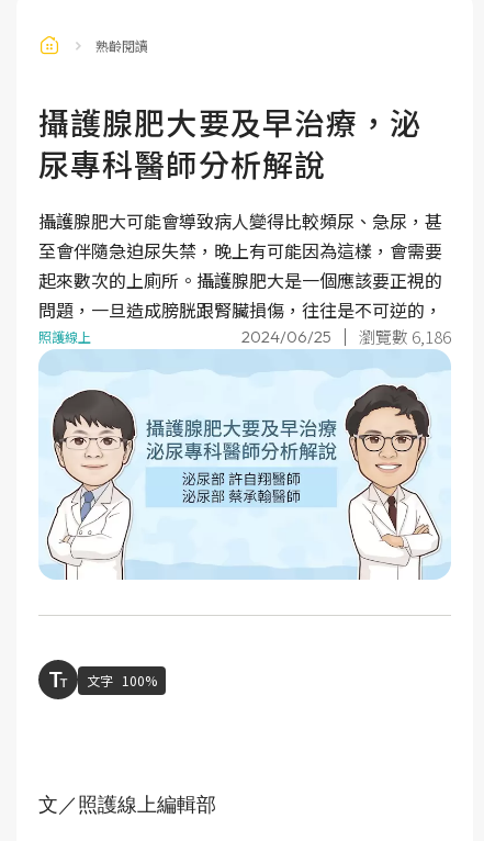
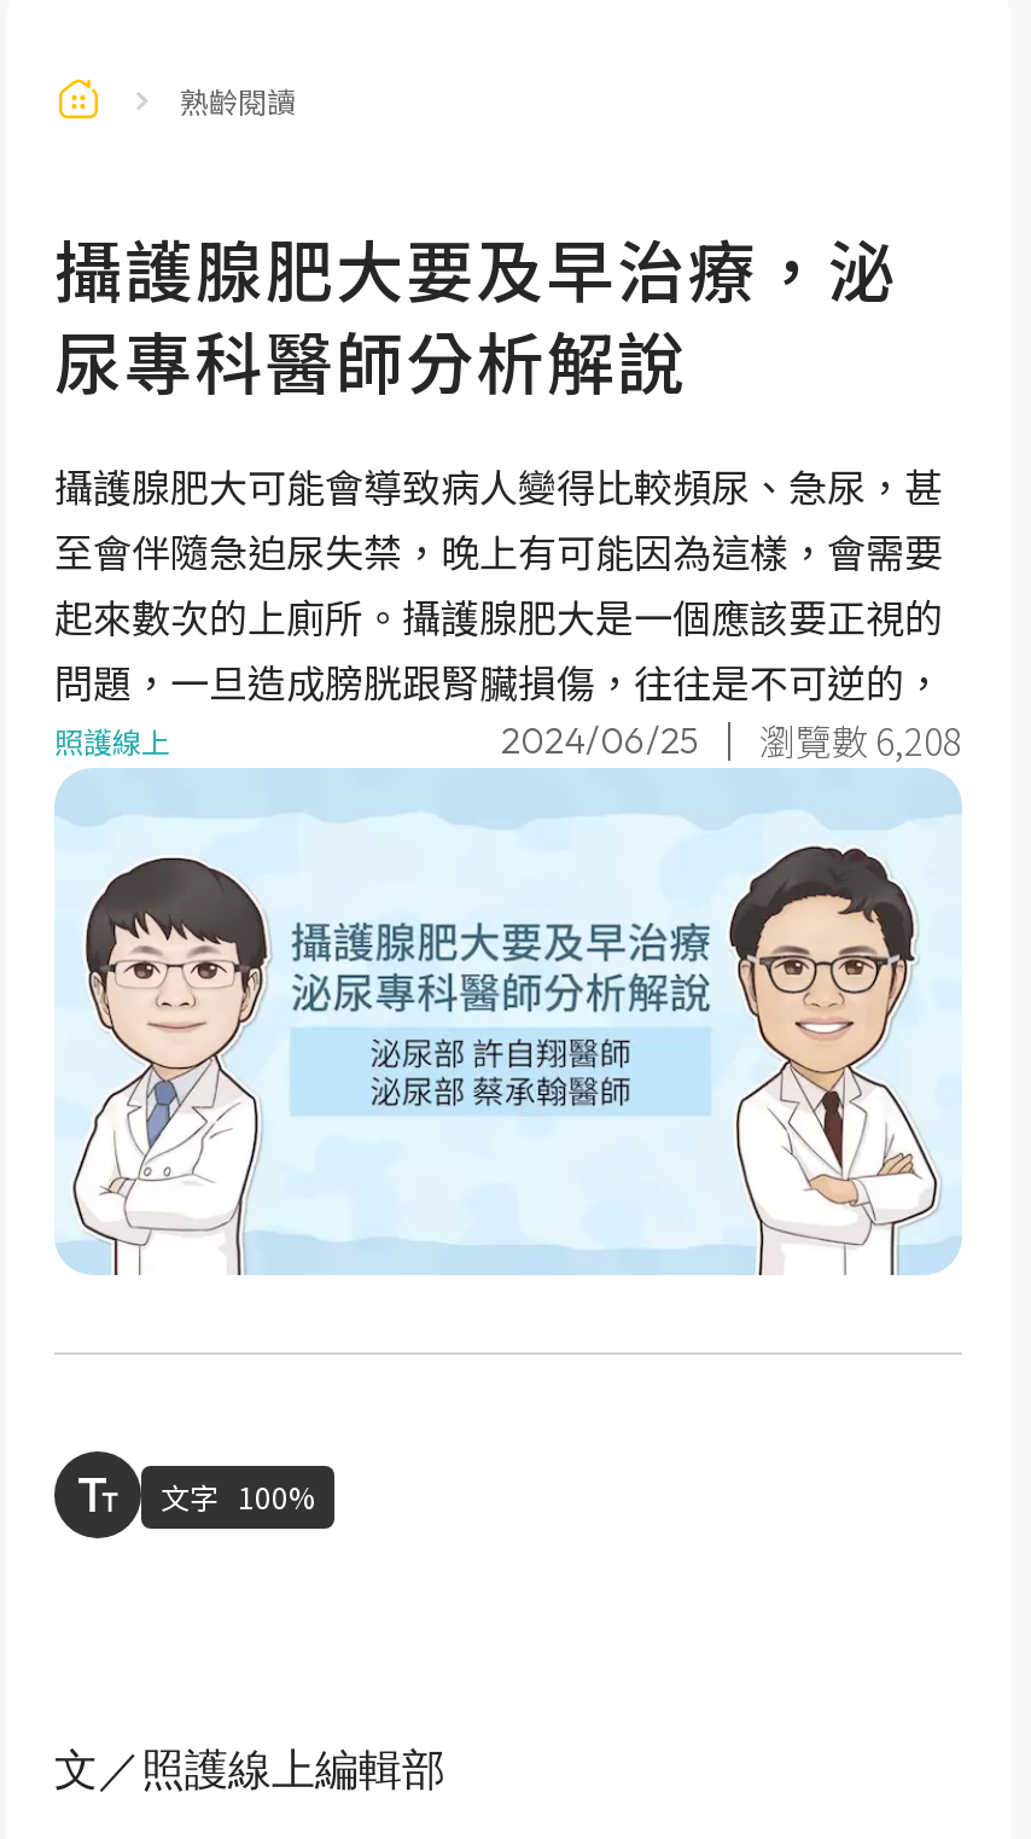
[241,325,451,348] 2024/06/25 瀏覽數 6,186 -> [501,715,962,766] 2024/06/25 瀏覽數 6,208

